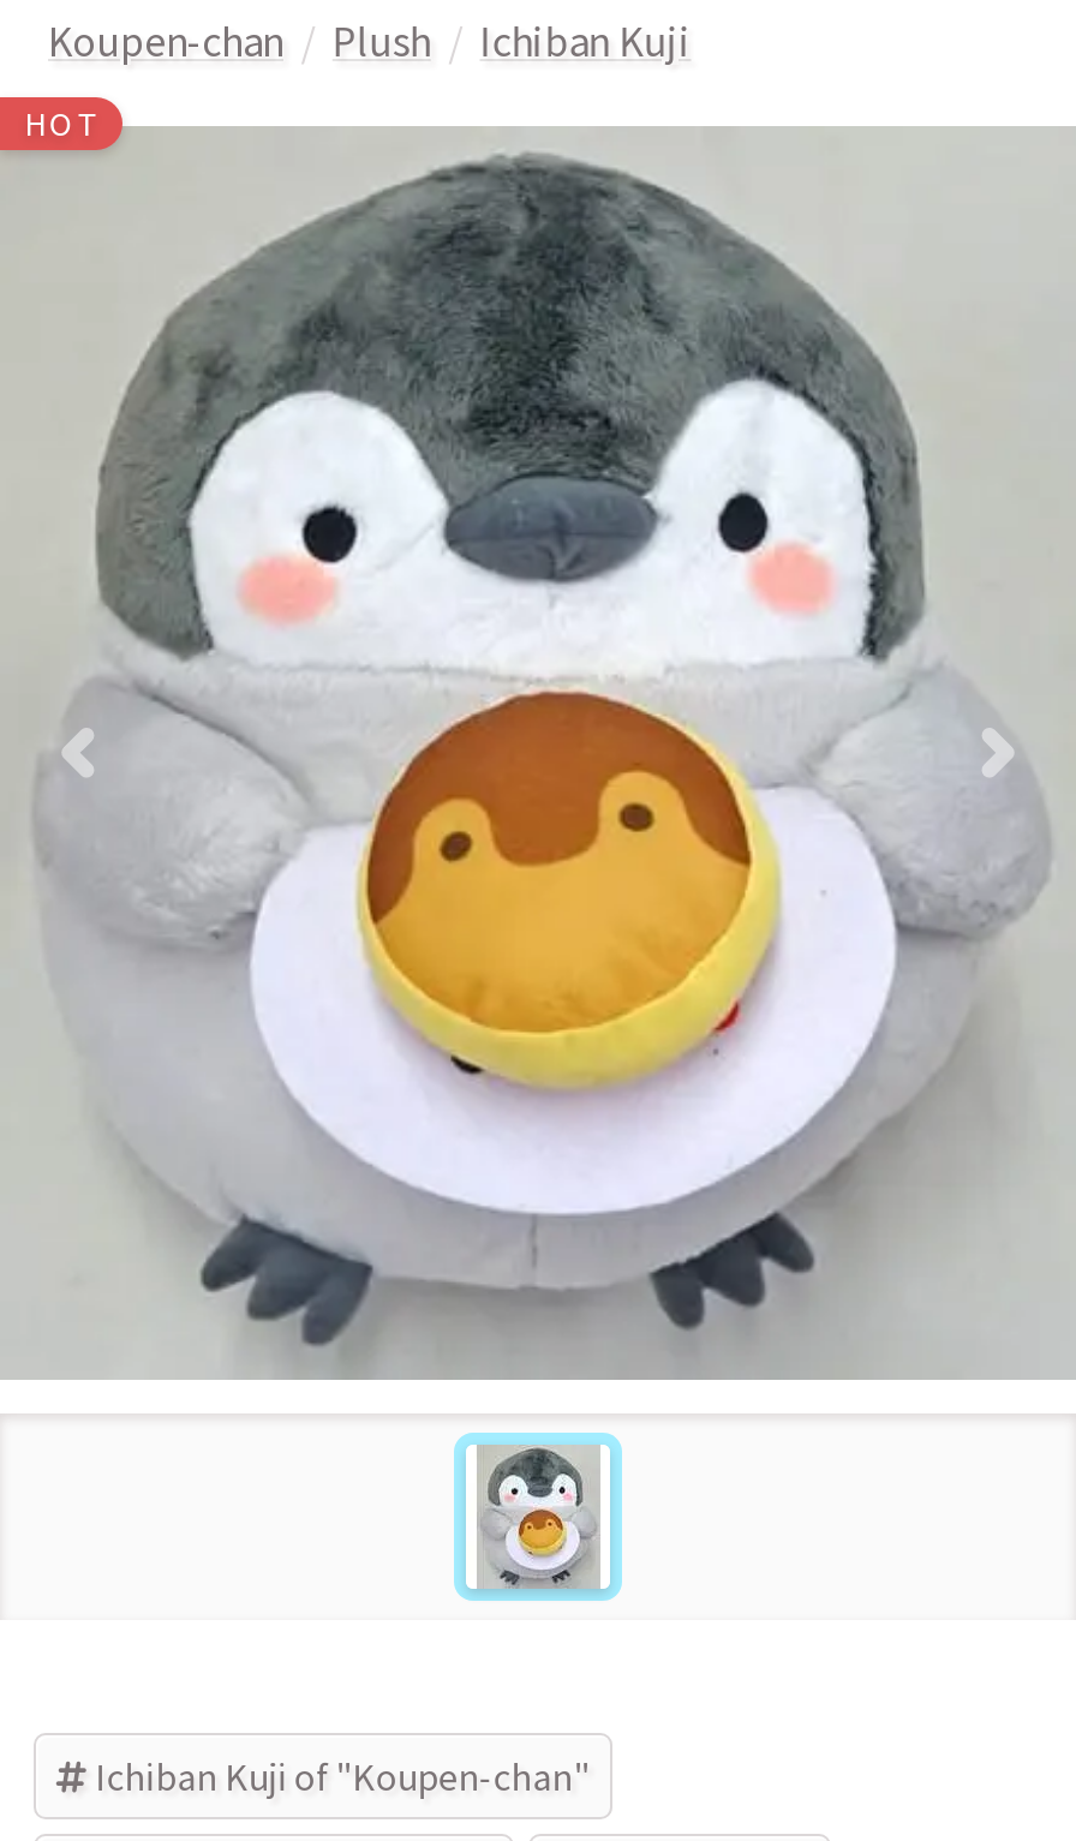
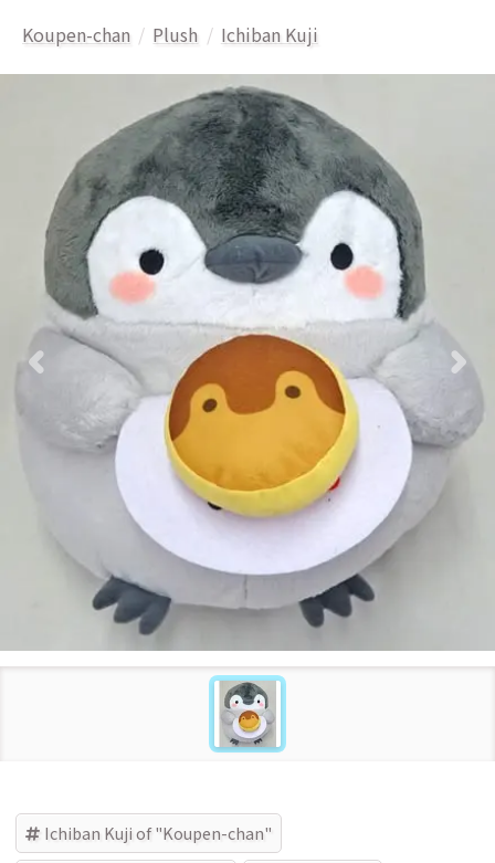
[24,100,98,145] HOT -> none

